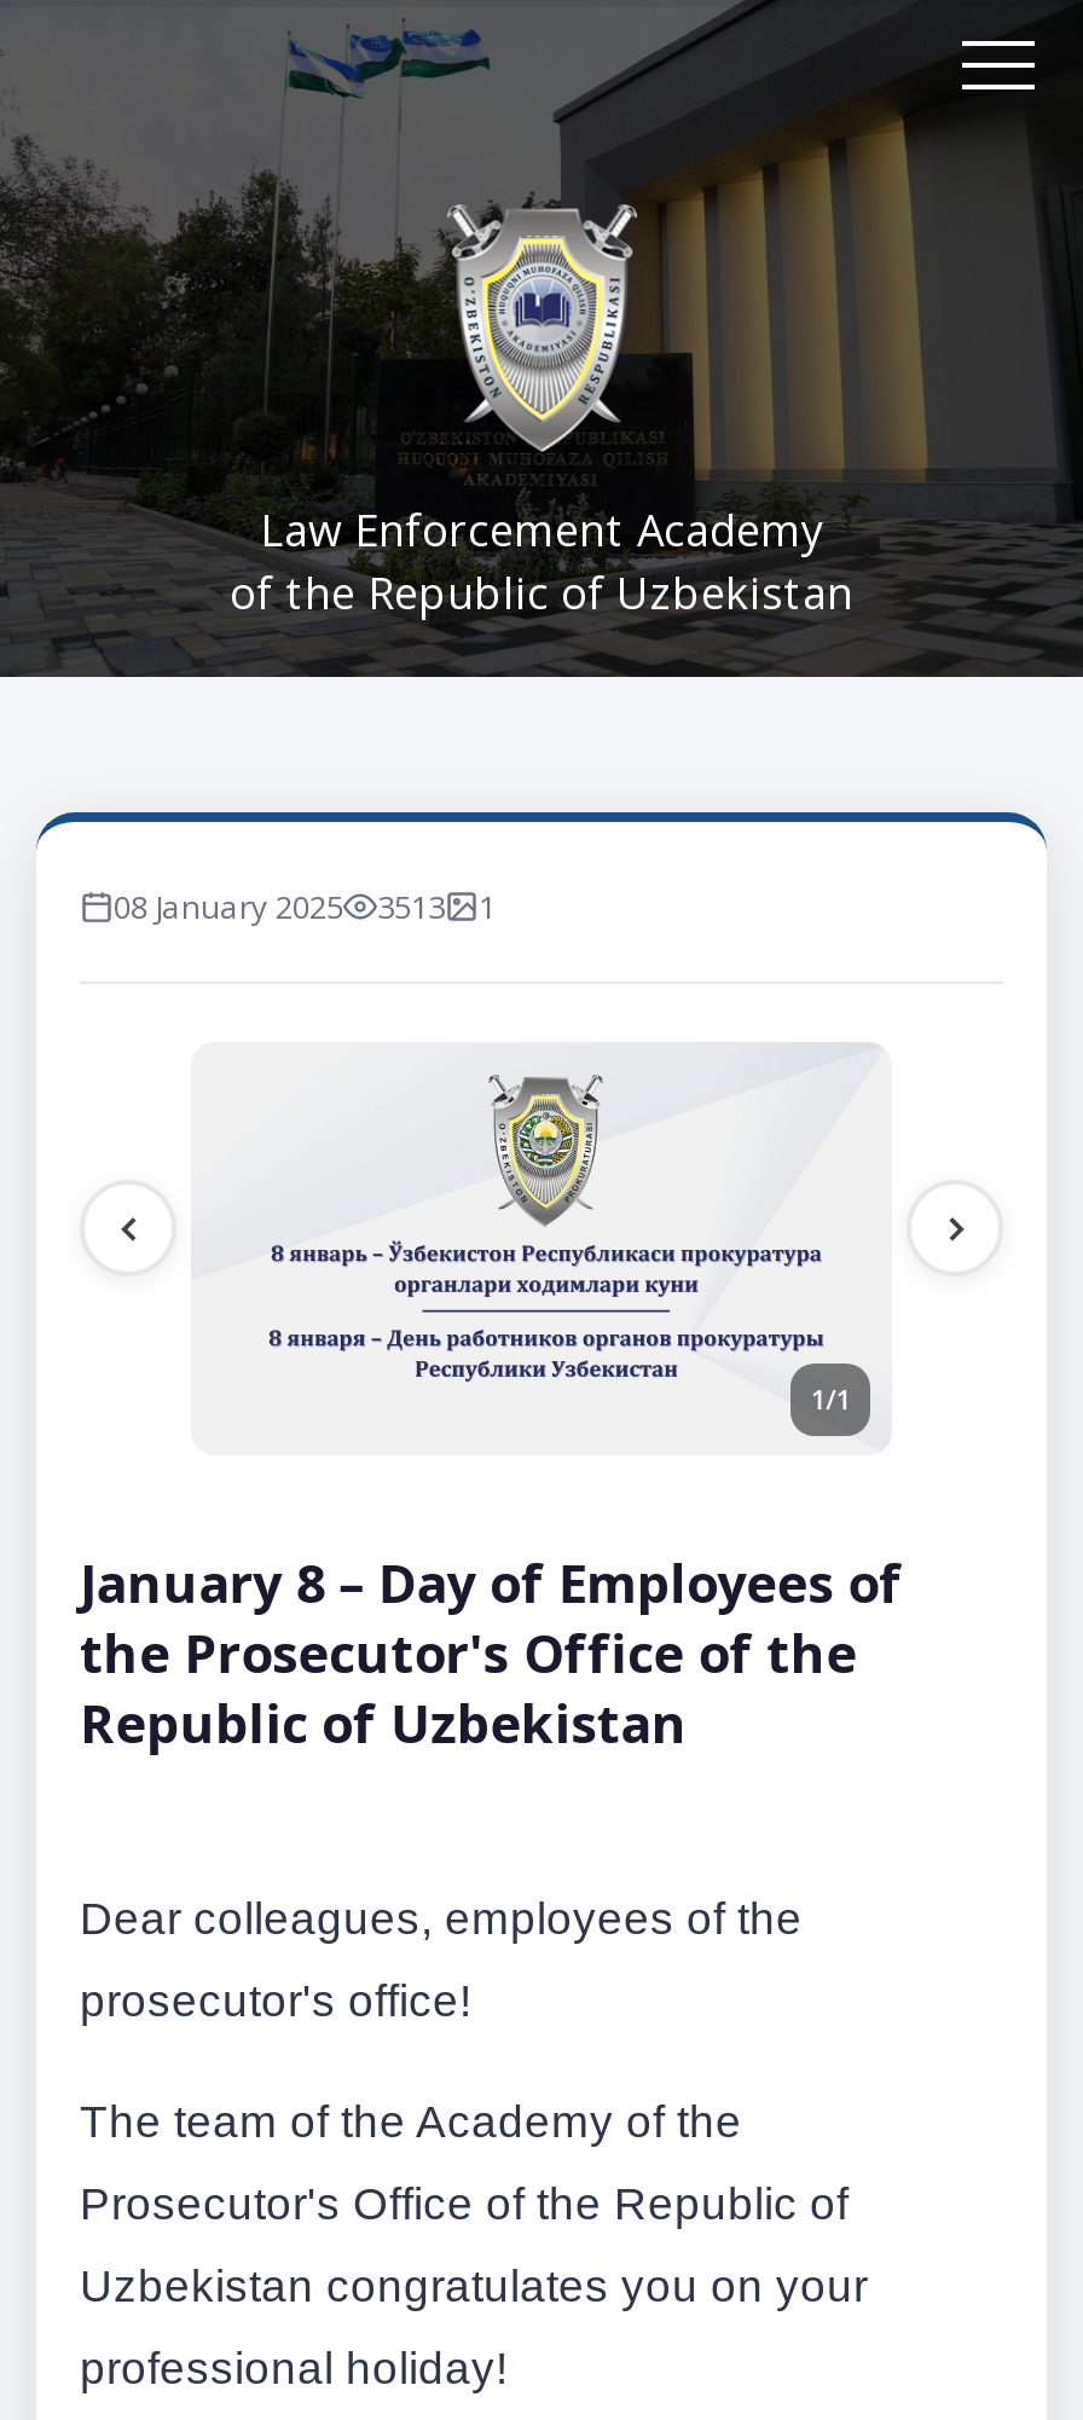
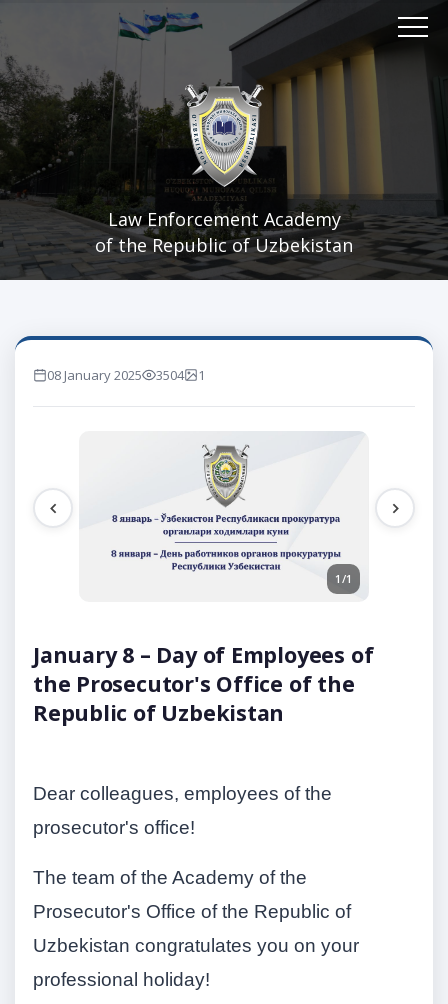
[114,885,496,928] 08 January 2025 3513 1 -> [47,366,205,384] 08 January 2025 3504 1

